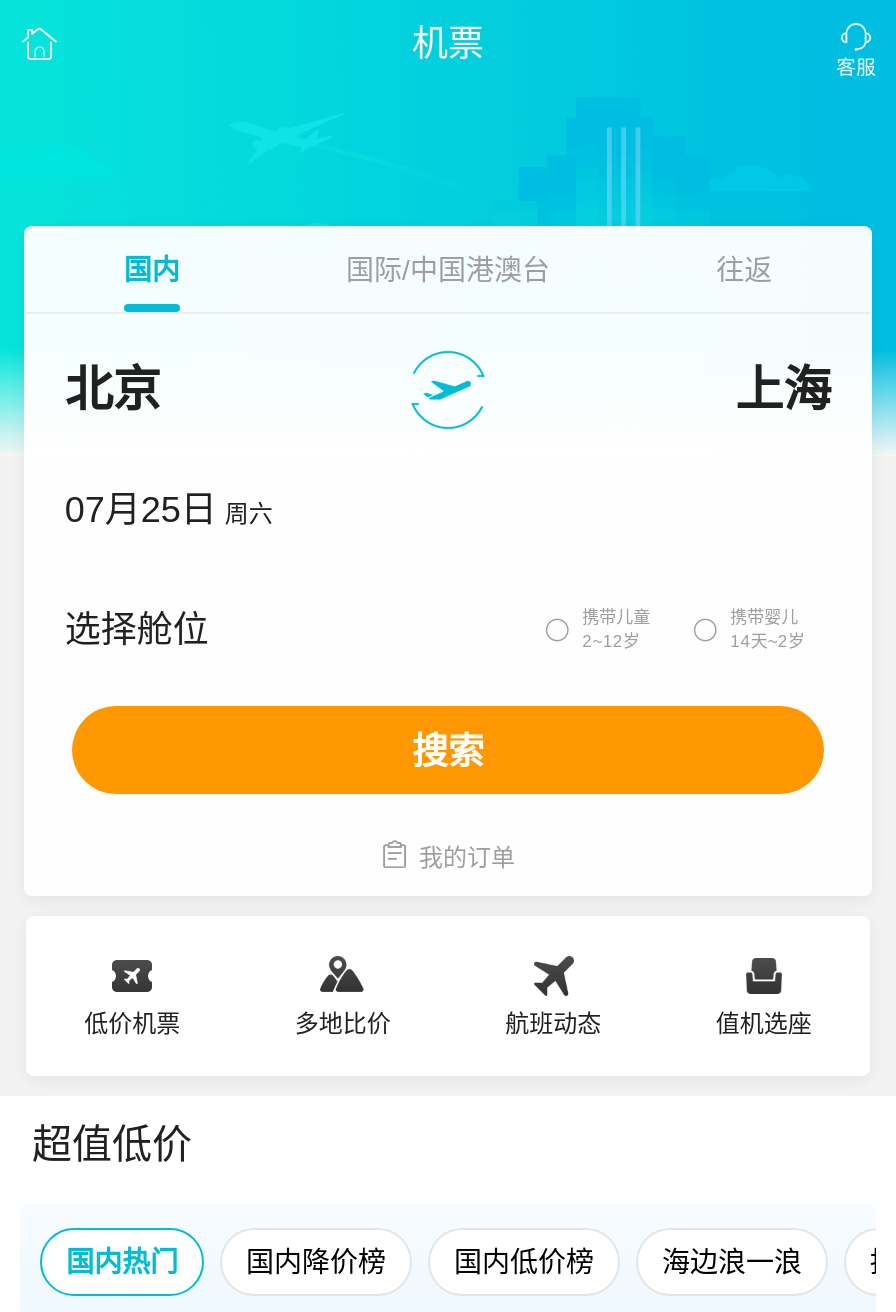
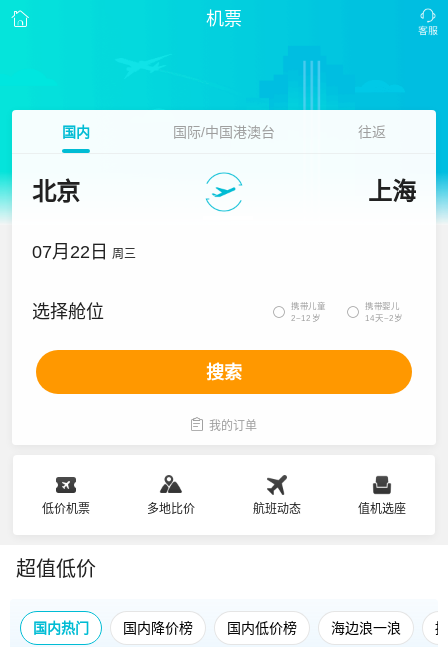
[65,490,273,530] 07月25日 周六 -> [32,242,136,262] 07月22日 周三

